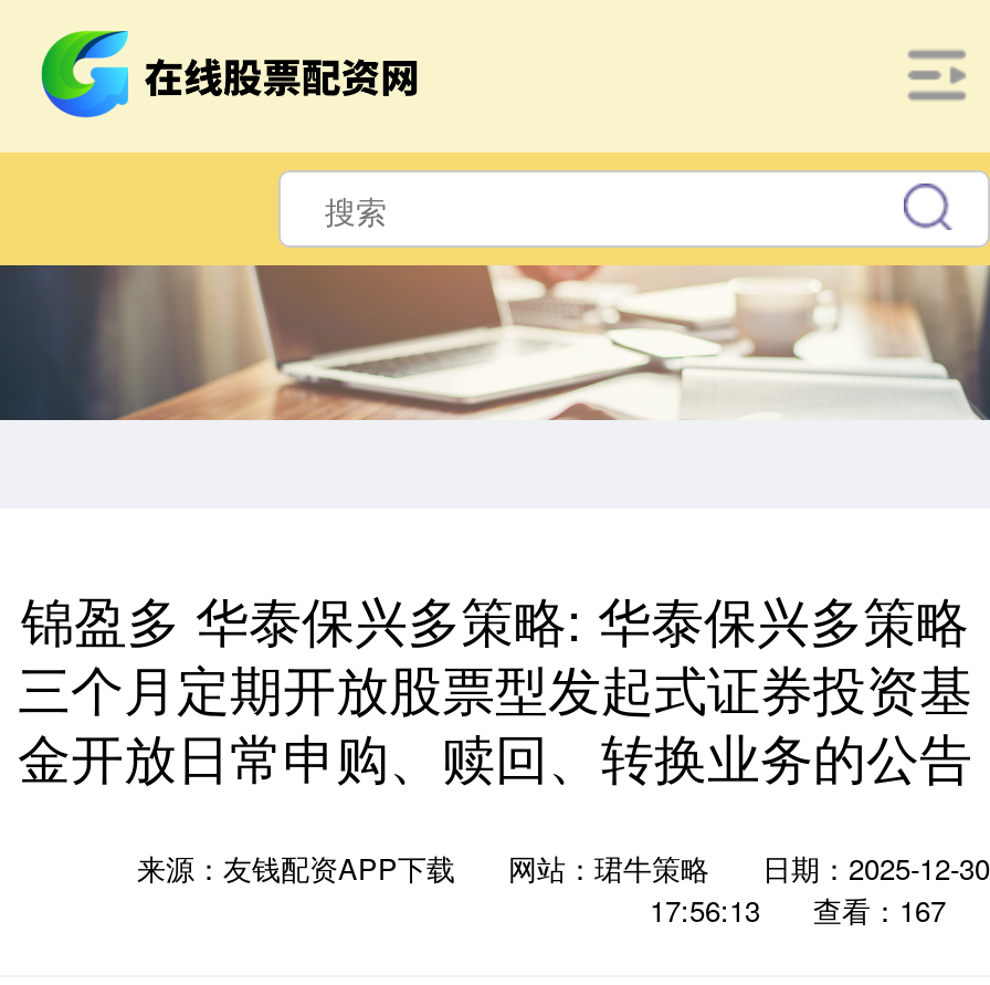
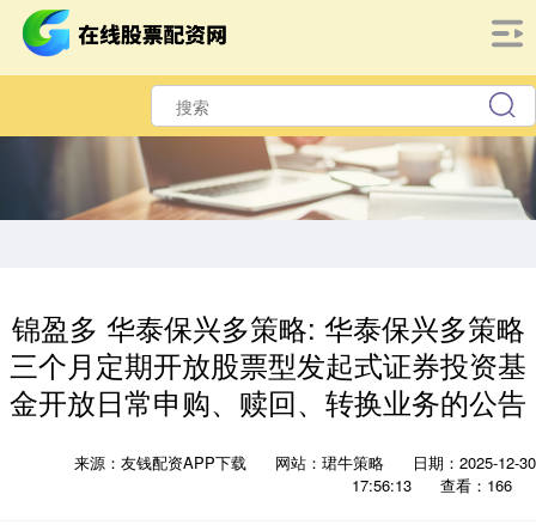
[650,889,946,931] 17:56:13 查看：167 -> [352,474,512,496] 17:56:13 查看：166

